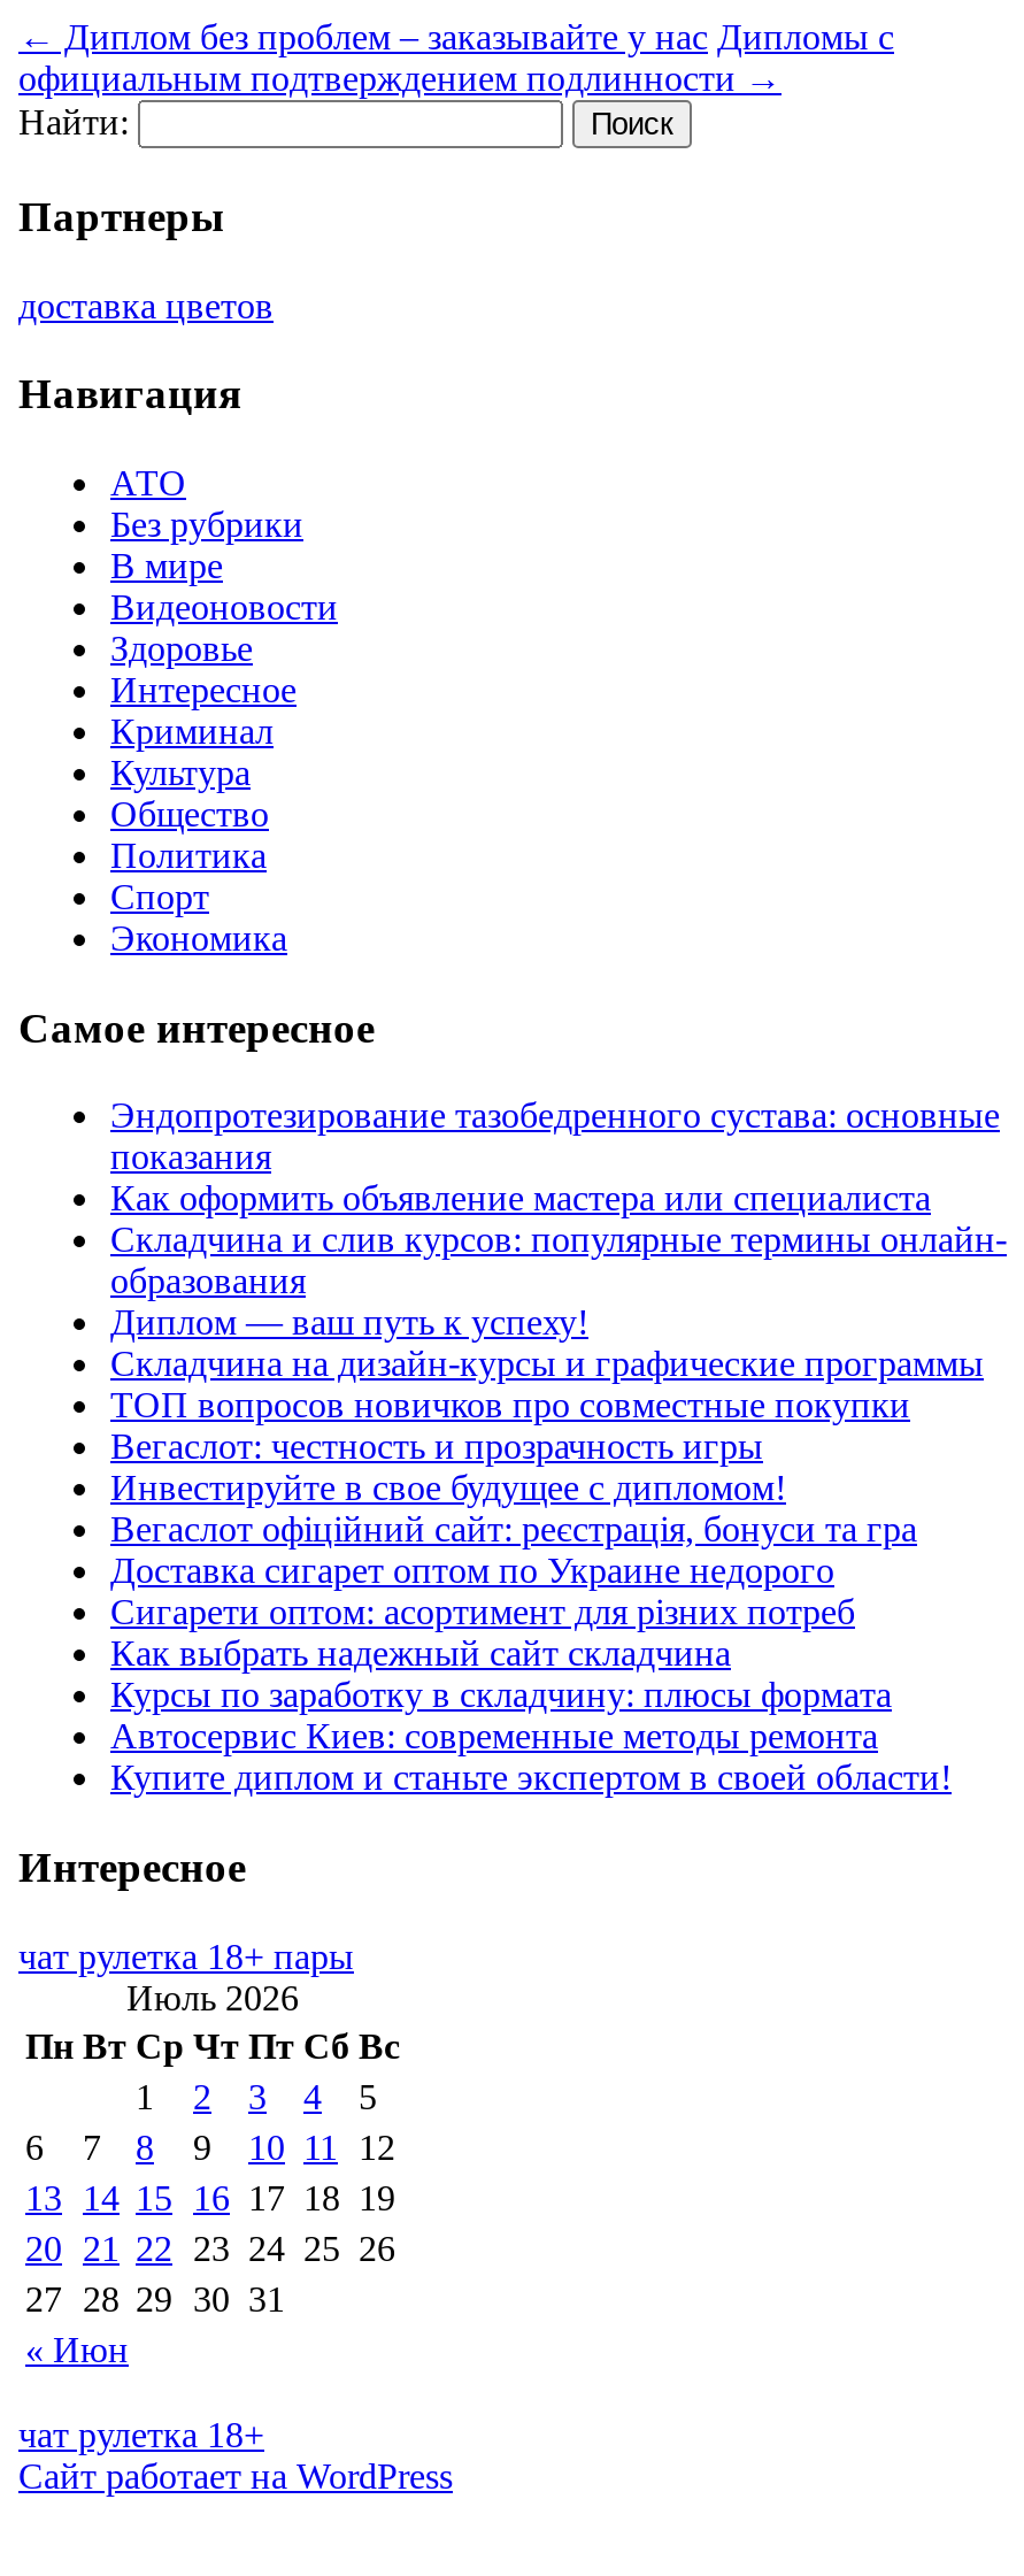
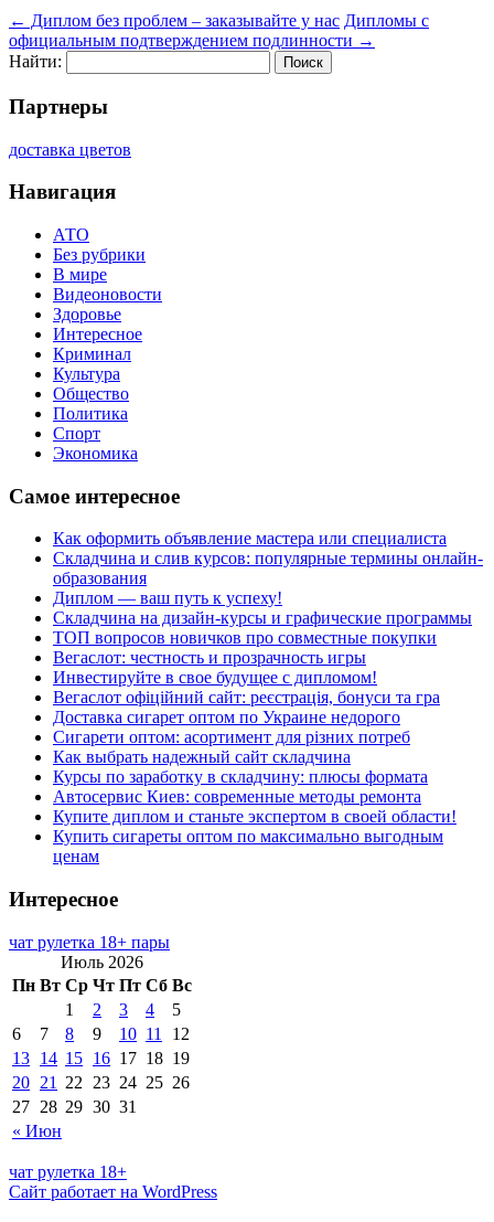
[110,1096,1000,1177] Эндопротезирование тазобедренного сустава: основные | показания -> none
moved [110,1179,1007,1798] -> [53,529,483,826]: Как оформить объявление мастера или специалиста | Складчина и слив курсов: популярные термины онлайн- | образования | ... | Автосервис Киев: современные методы ремонта | Купите диплом и станьте экспертом в своей области!
none -> [53,827,443,866] Купить сигареты оптом по максимально выгодным | ценам

